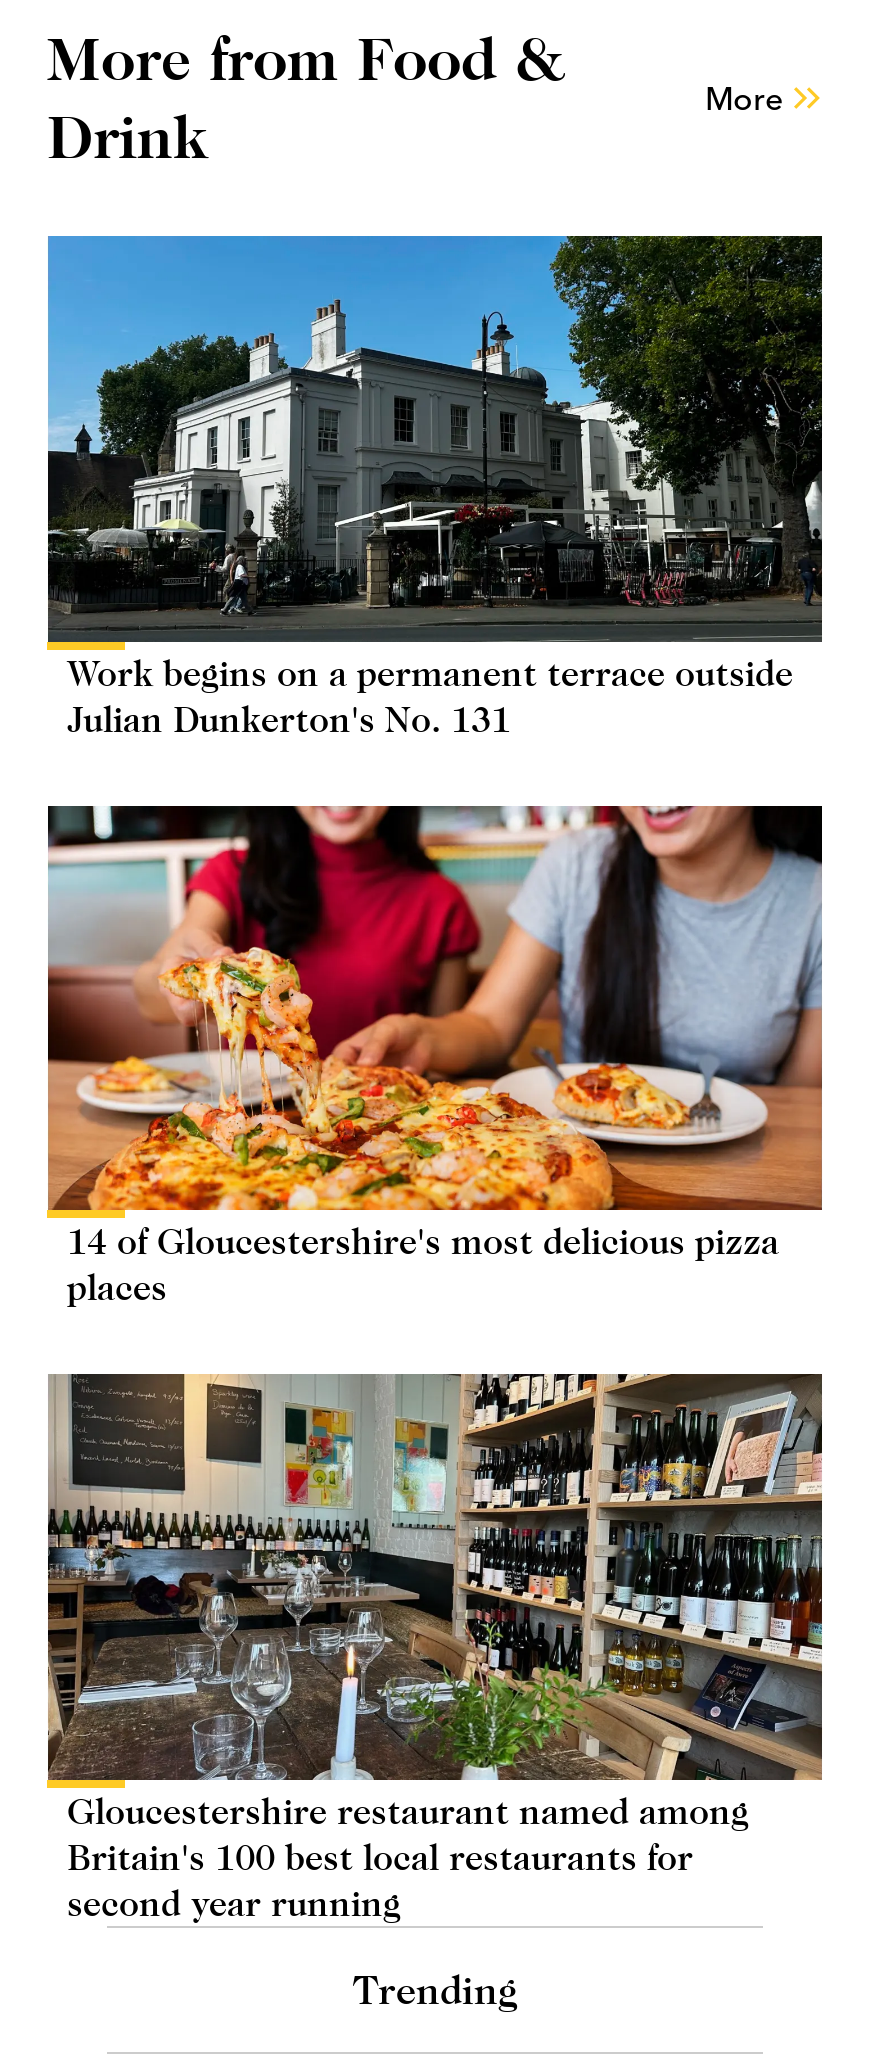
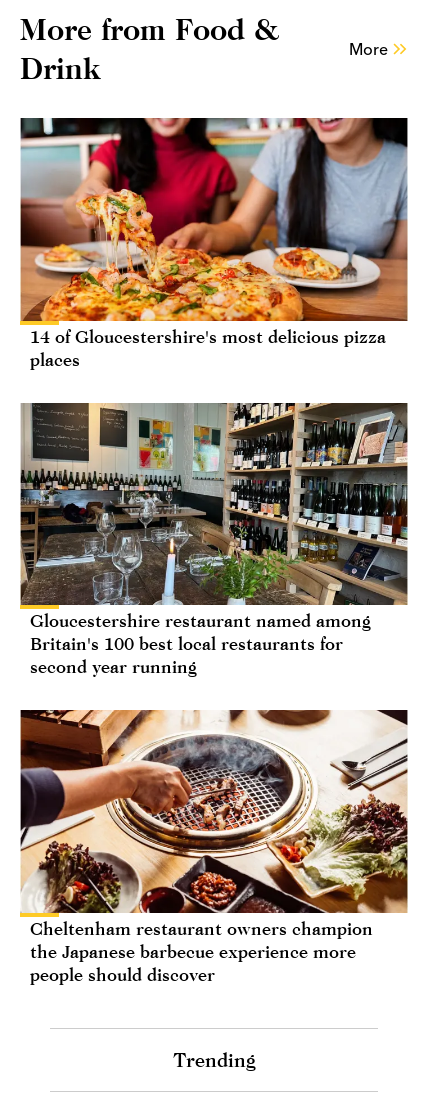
[45,234,825,739] [image] | Work begins on a permanent terrace outside | Julian Dunkerton's No. 131 -> none
moved [43,802,825,1925] -> [18,116,409,677]: [image] | 14 of Gloucestershire's most delicious pizza | places | Gloucestershire restaurant named among | Britain's 100 best local restaurants for | second year running
none -> [19,709,409,985] [image] | Cheltenham restaurant owners champion | the Japanese barbecue experience more | people should discover

